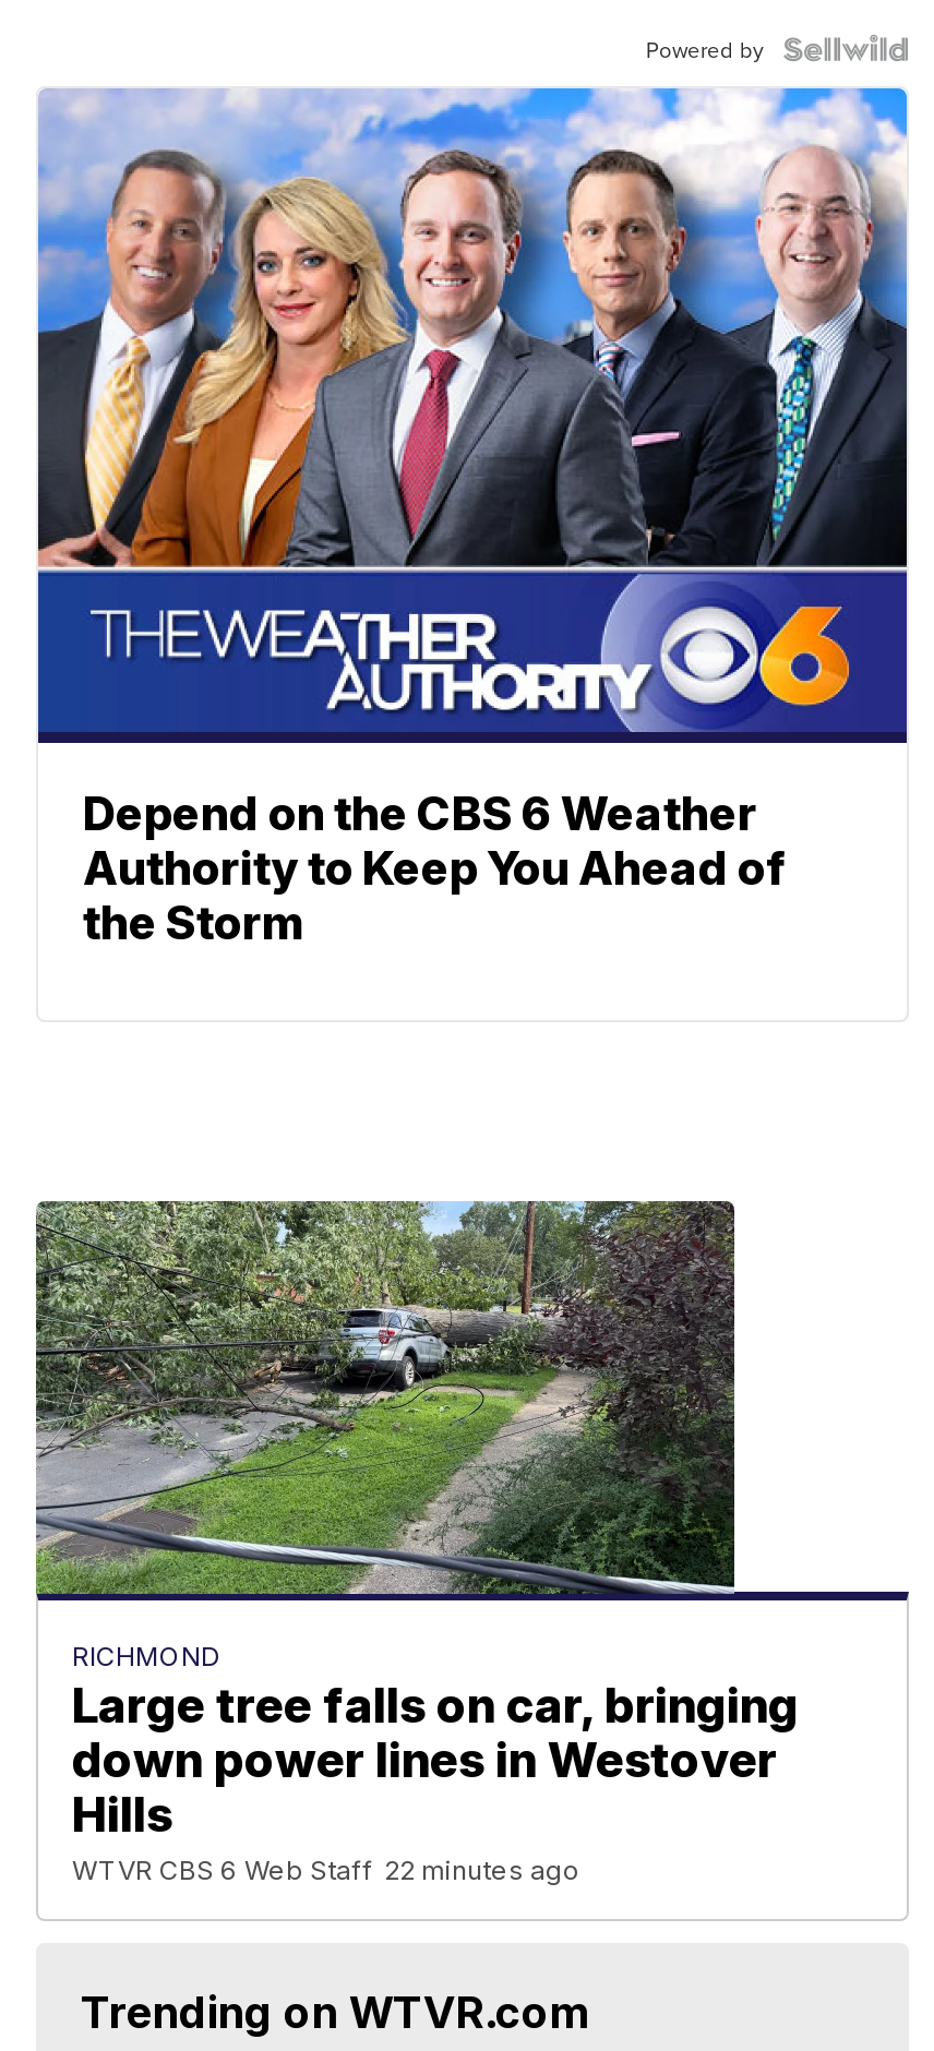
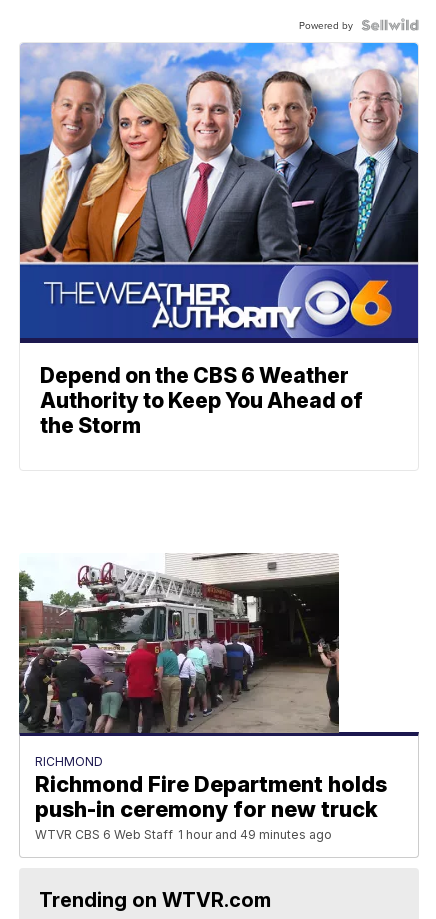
[34,1199,799,1887] [image] | Large tree falls on car, bringing | down power lines in Westover | Hills | WTVR CBS 6 Web Staff 22 minutes ago -> [18,553,387,842] [image] | Richmond Fire Department holds | push-in ceremony for new truck | WTVR CBS 6 Web Staff 1 hour and 49 minutes ago

